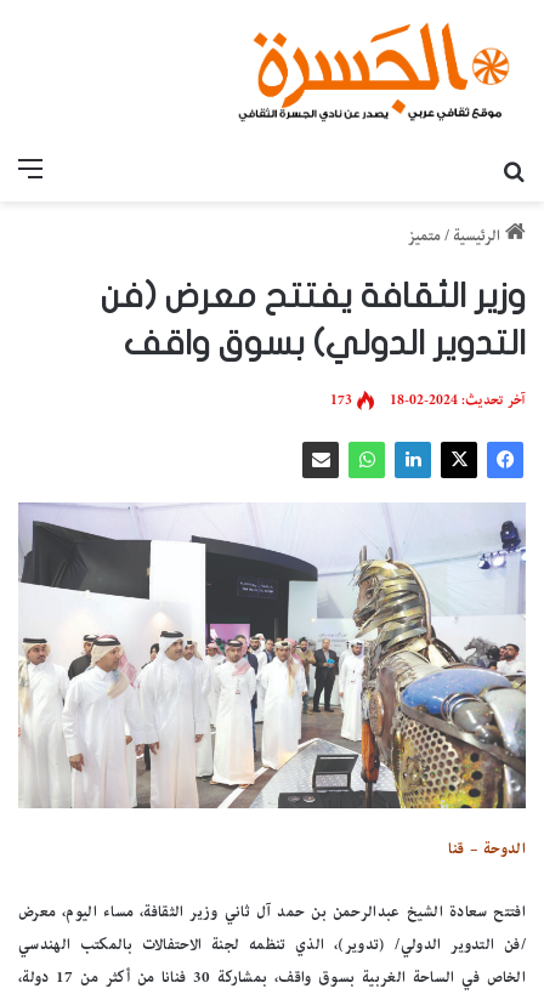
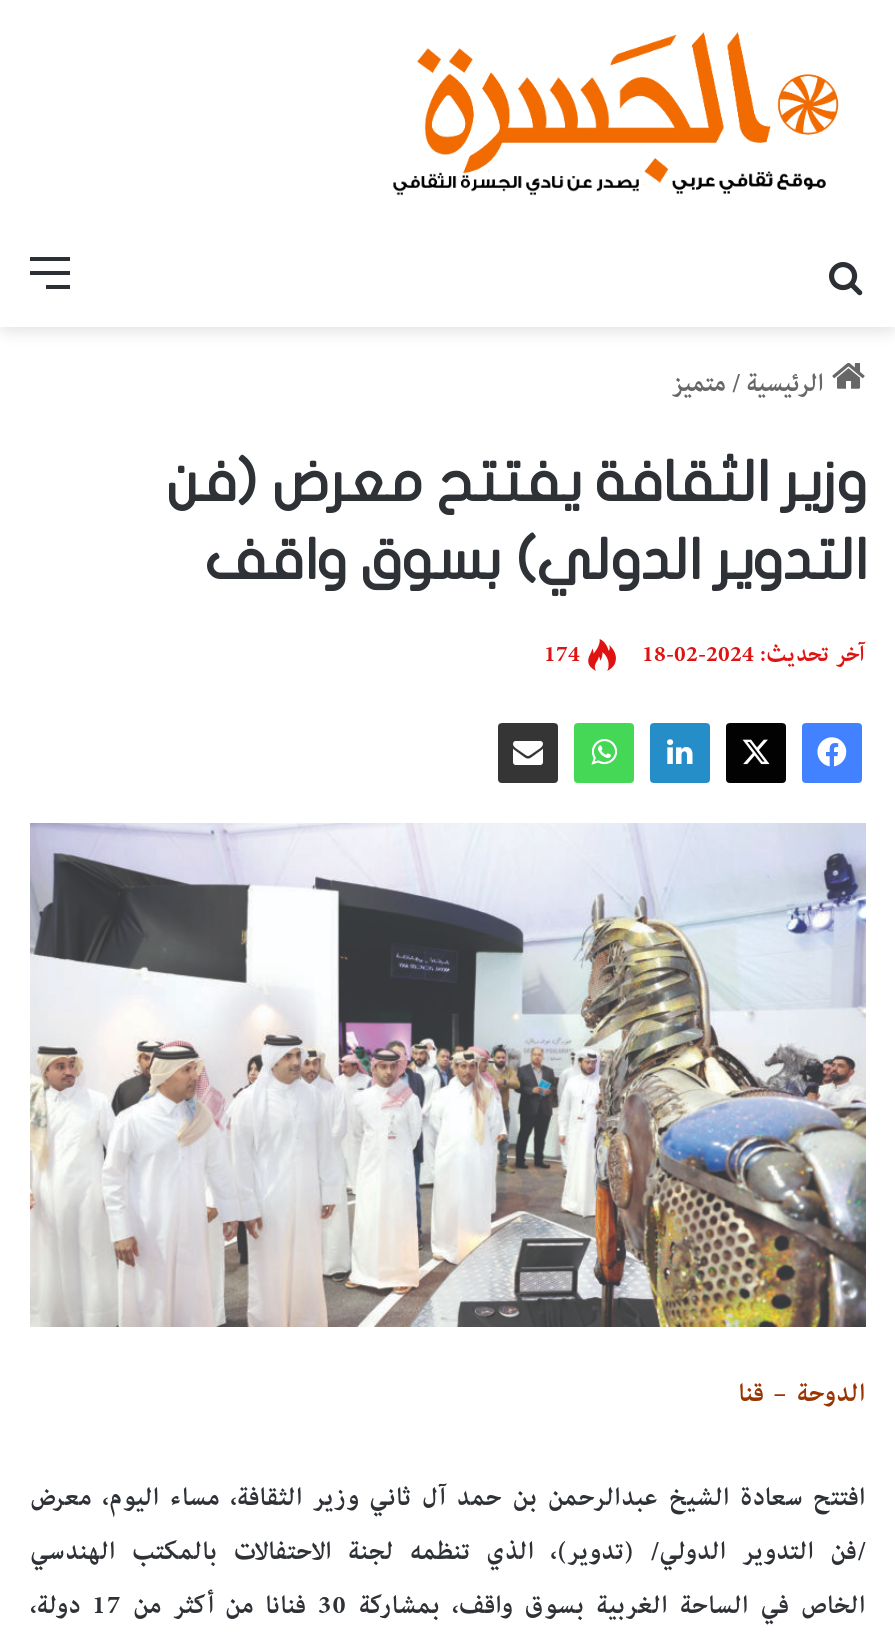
[330,390,352,410] 173 -> [544,637,580,671] 174

